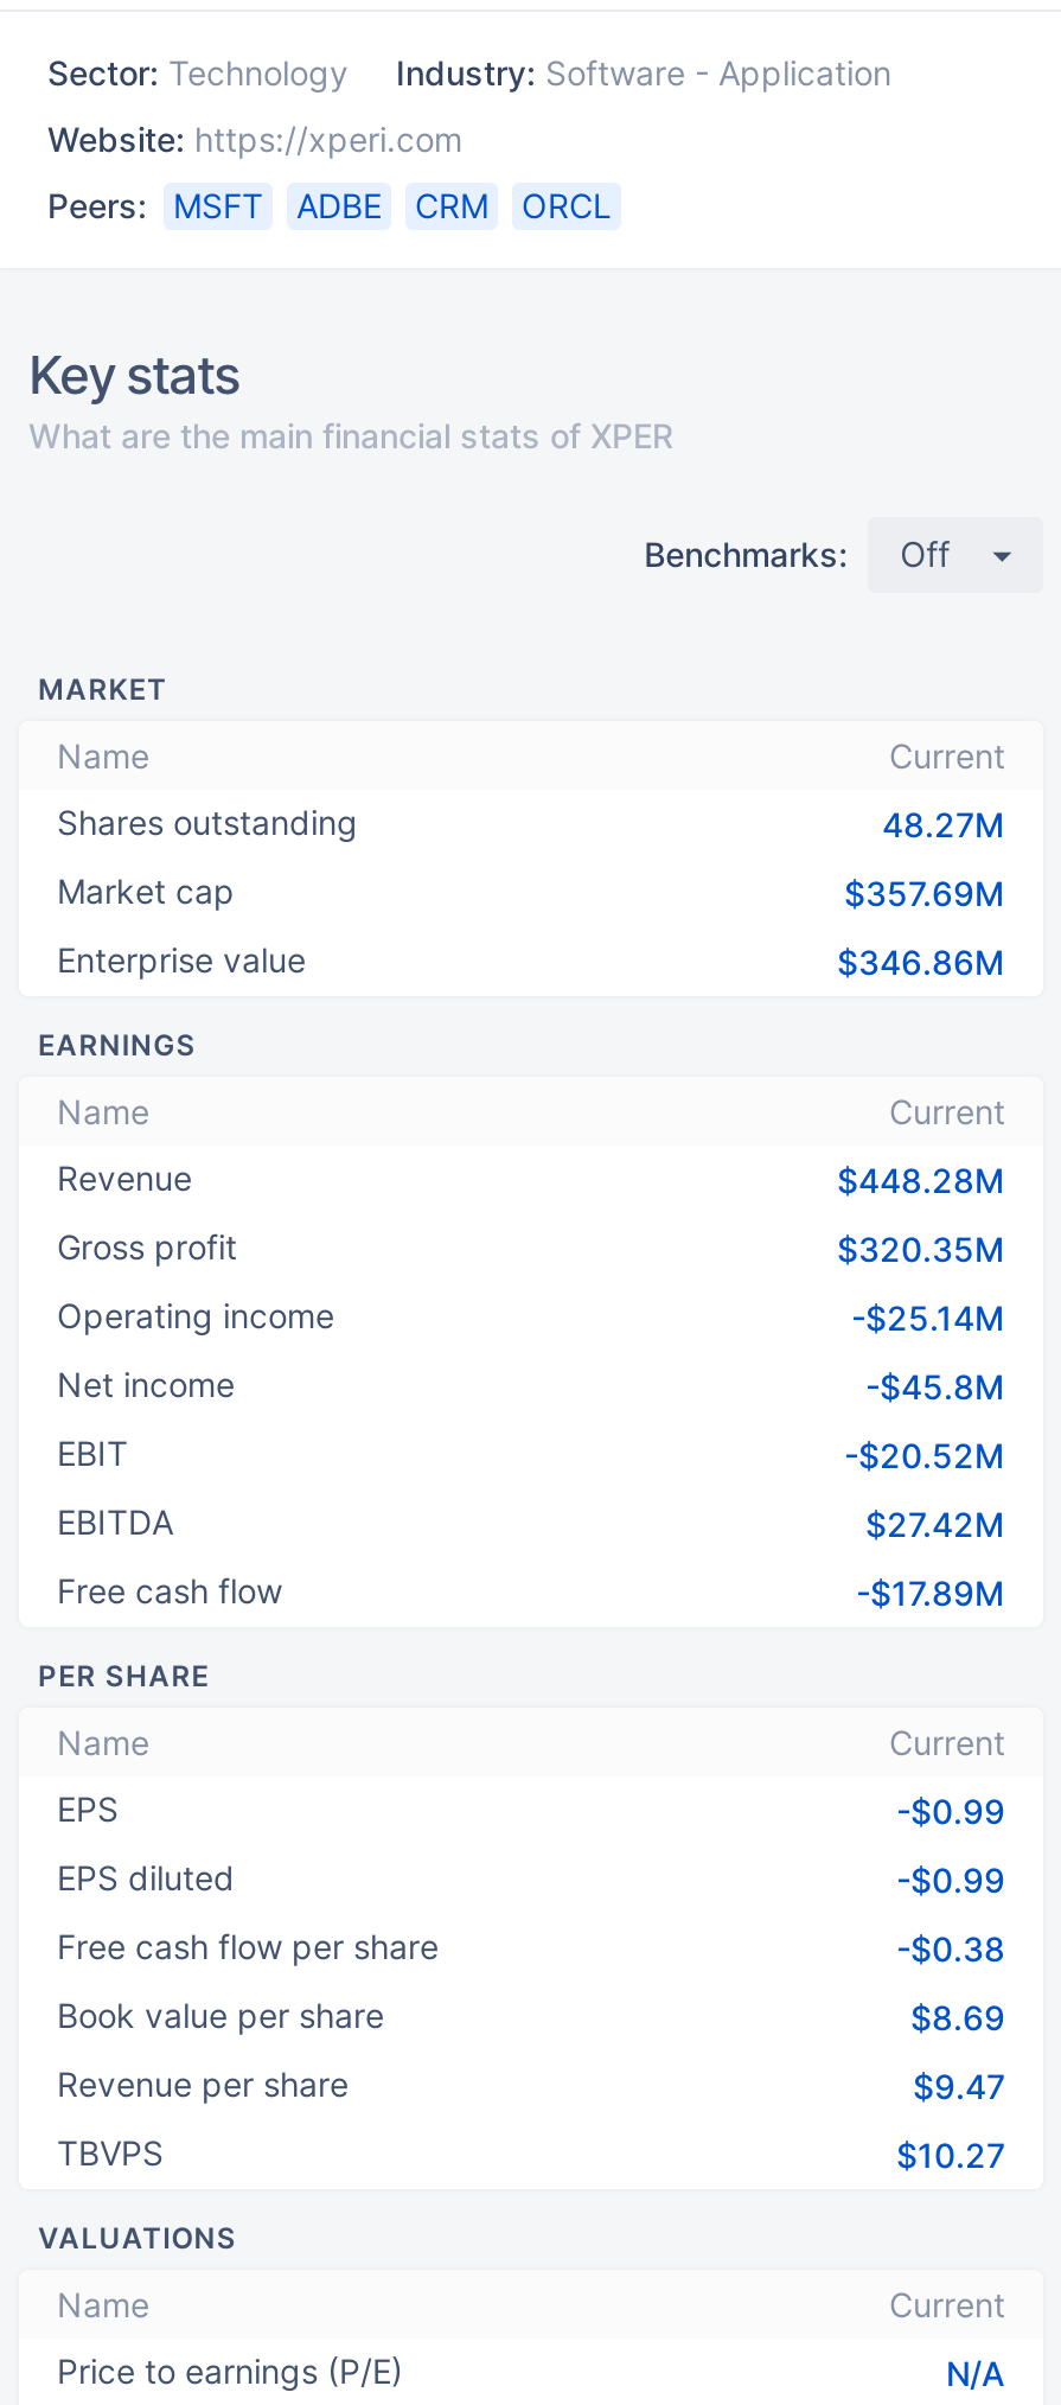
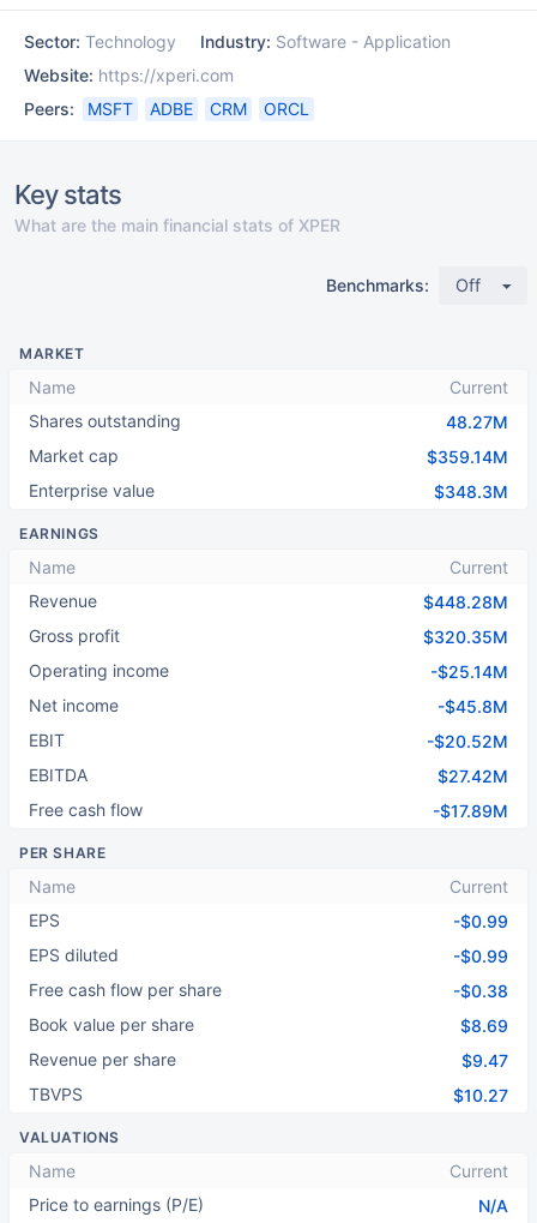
[844,872,1005,912] $357.69M -> [427,446,508,466] $359.14M
[837,941,1005,981] $346.86M -> [434,481,508,501] $348.3M

